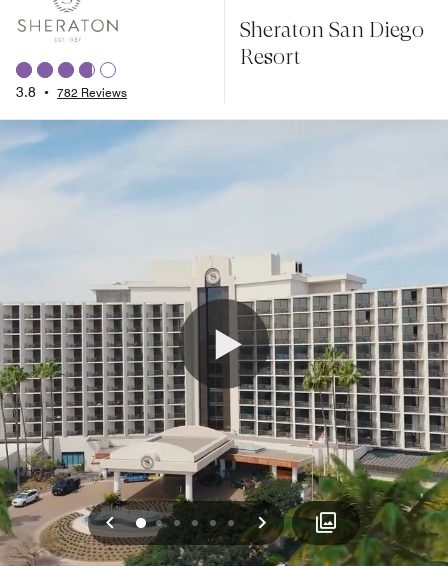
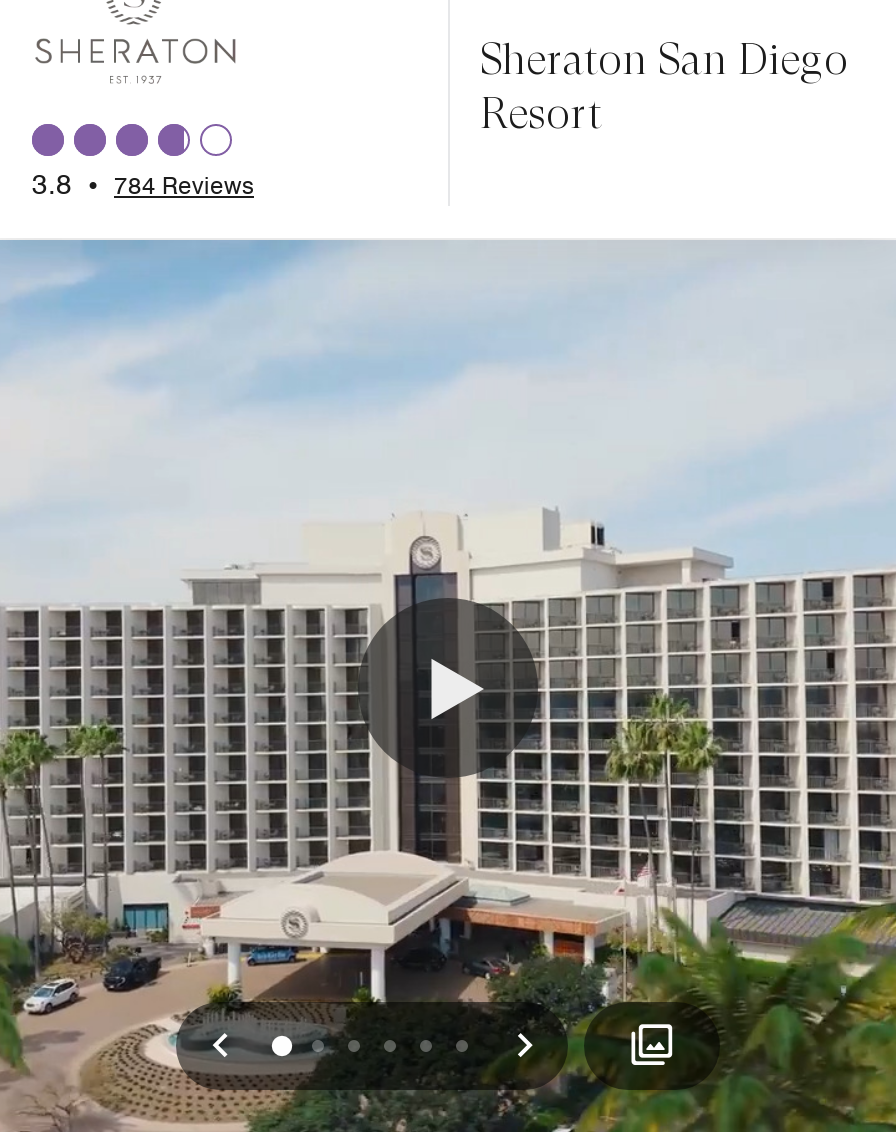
[16,84,127,100] 3.8 • 782 Reviews -> [32,168,254,200] 3.8 • 784 Reviews

